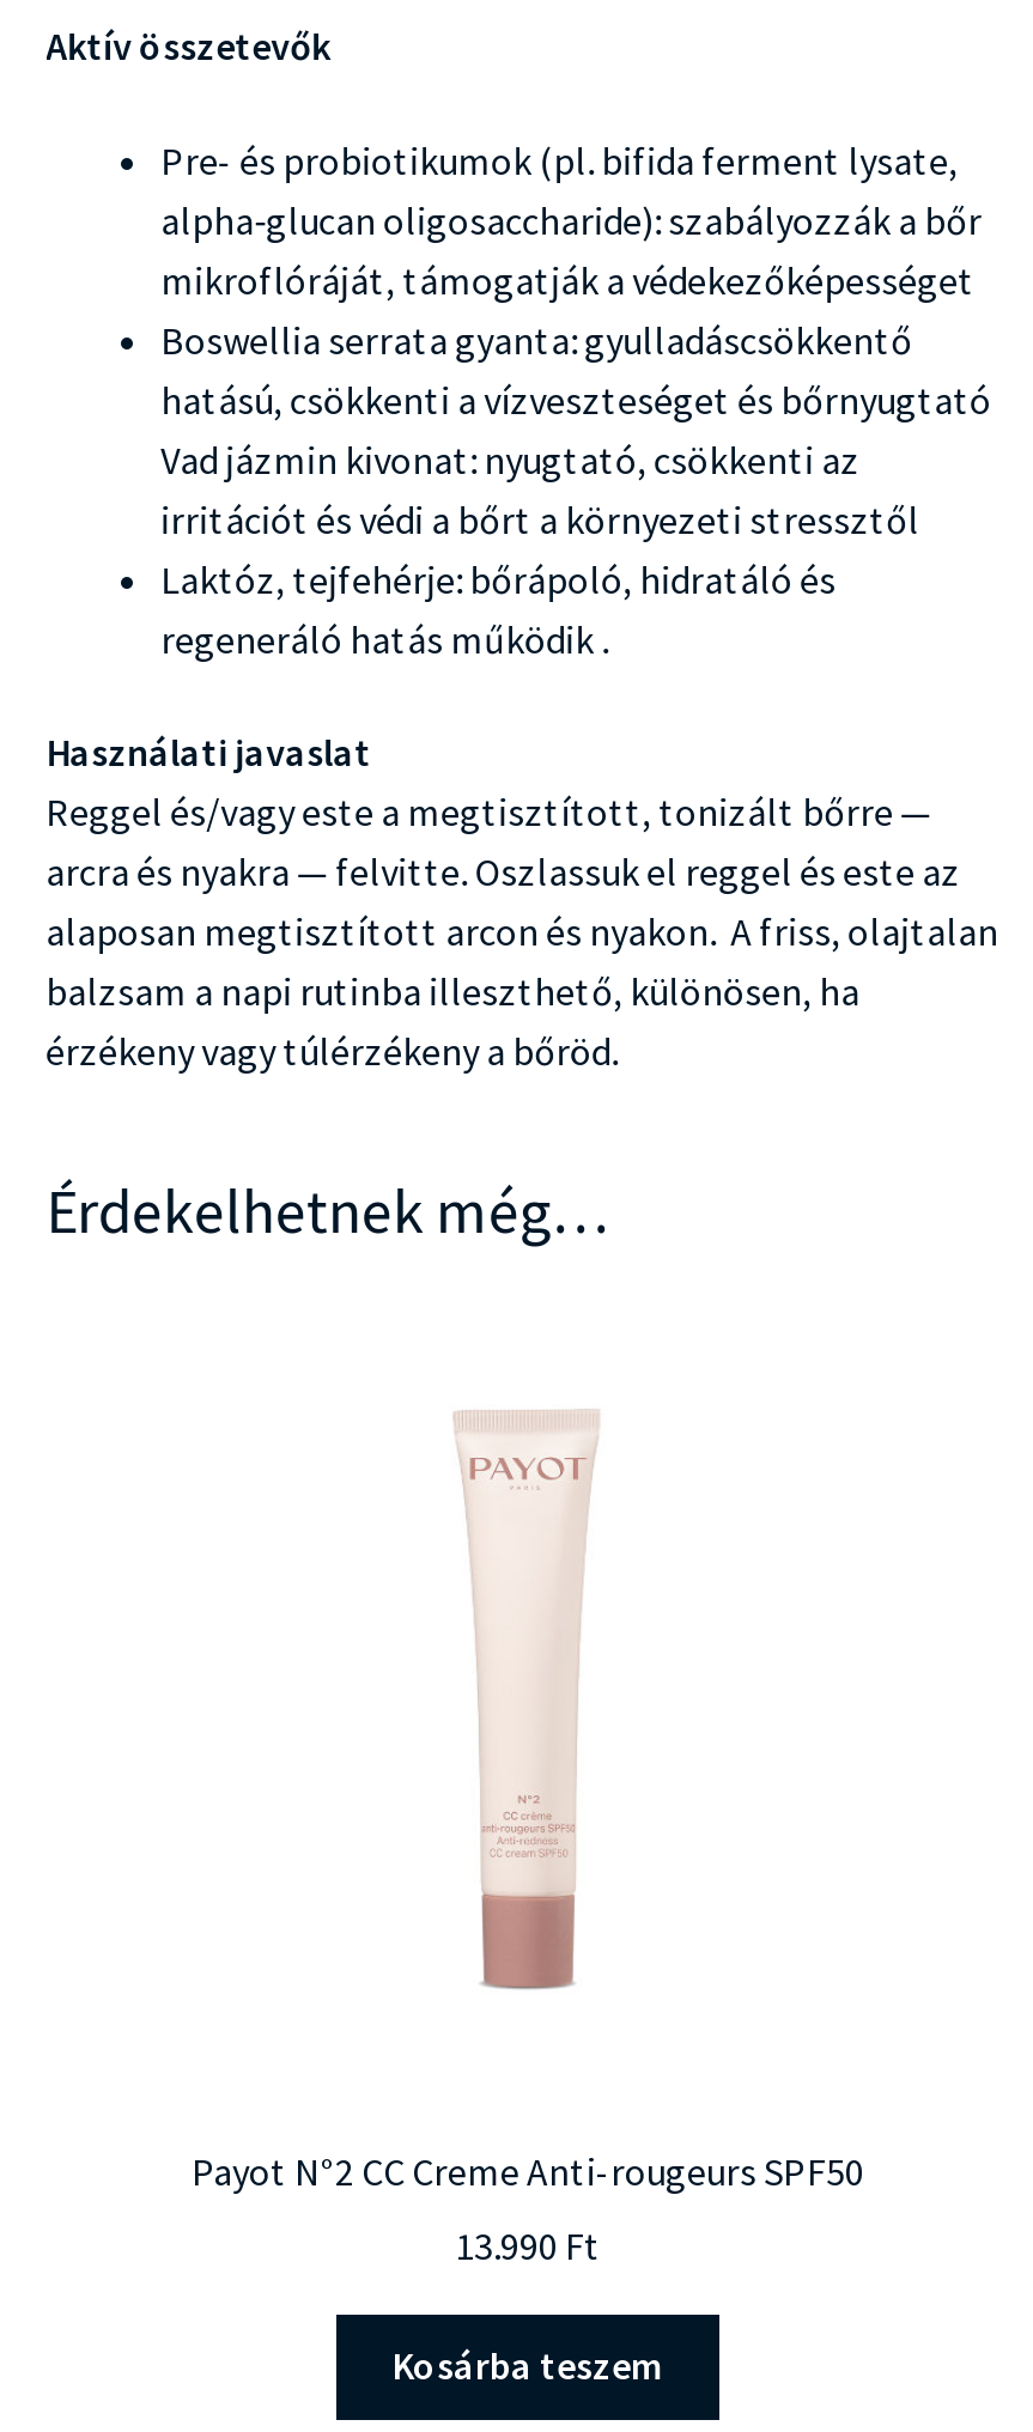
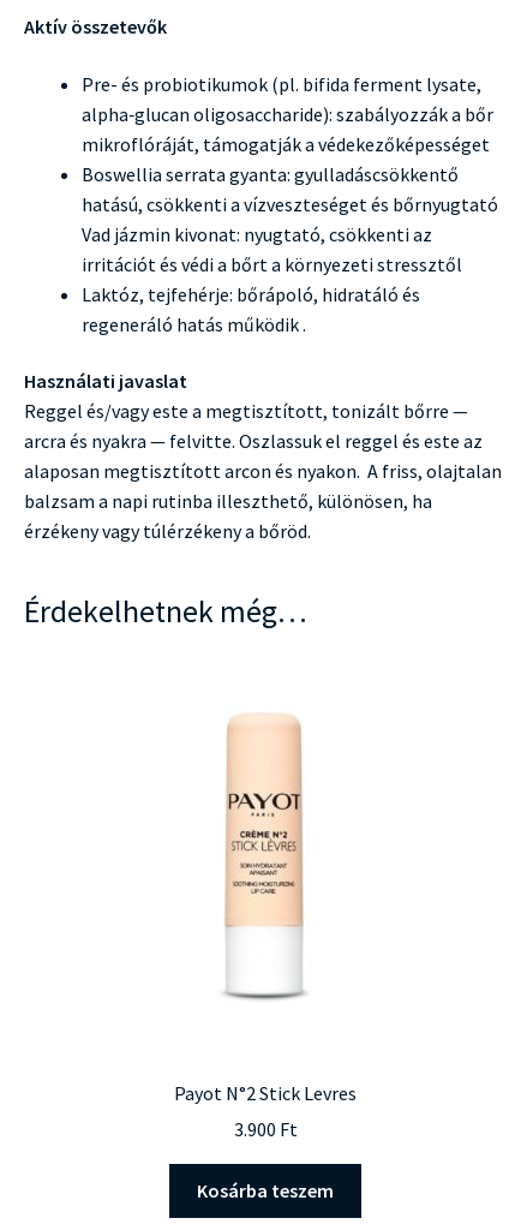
[449,1410,604,1989] [image] -> [223,712,306,1001] [image]
[192,2147,864,2195] Payot N°2 CC Creme Anti-rougeurs SPF50 -> [174,1081,357,1105] Payot N°2 Stick Levres
[455,2220,601,2268] 13.990 Ft -> [233,1118,297,1142] 3.900 Ft

